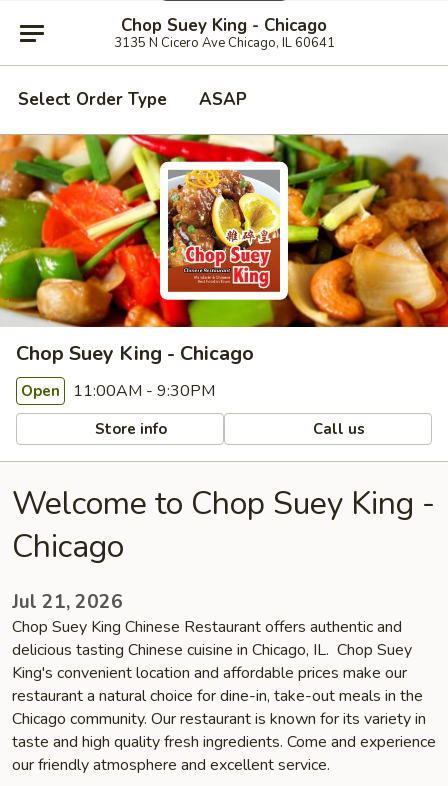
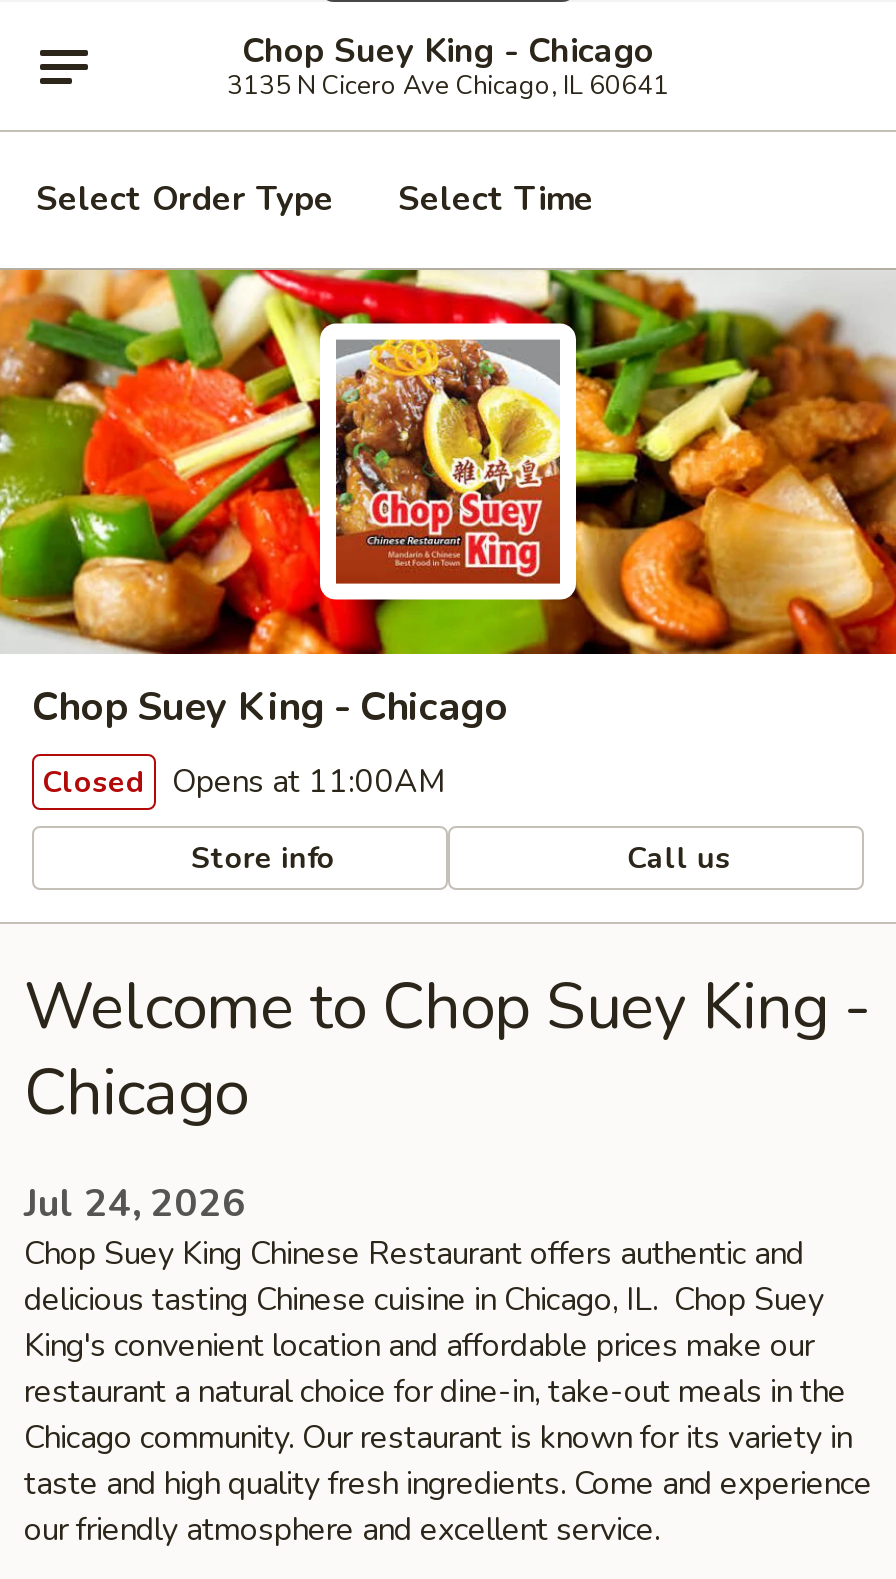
[199,88,247,111] ASAP -> [398,176,594,222] Select Time
[21,380,215,402] Open 11:00AM - 9:30PM -> [42,760,446,804] Closed Opens at 11:00AM
[12,589,123,615] Jul 21, 2026 -> [24,1178,246,1230] Jul 24, 2026

